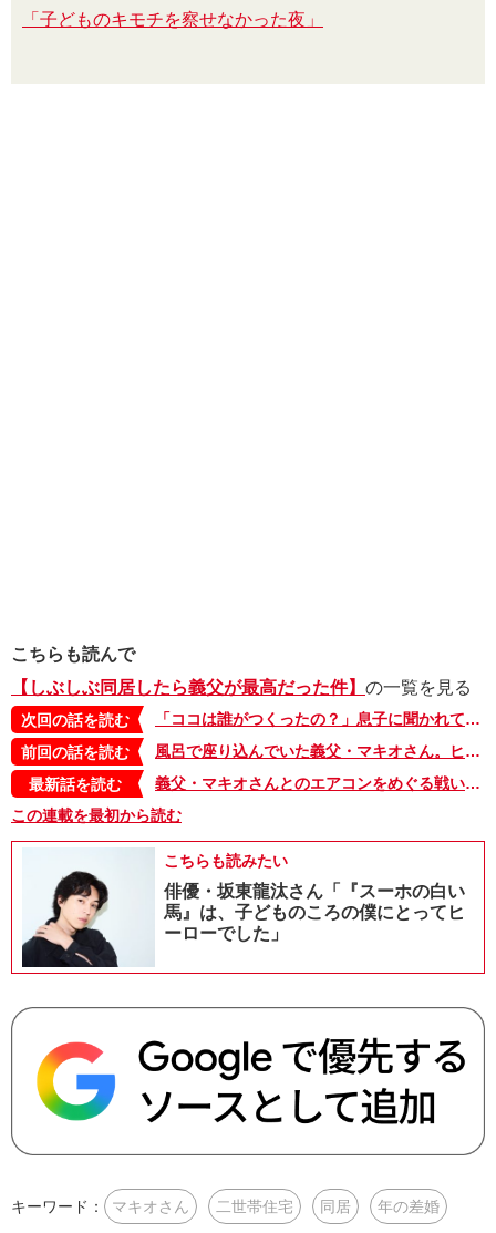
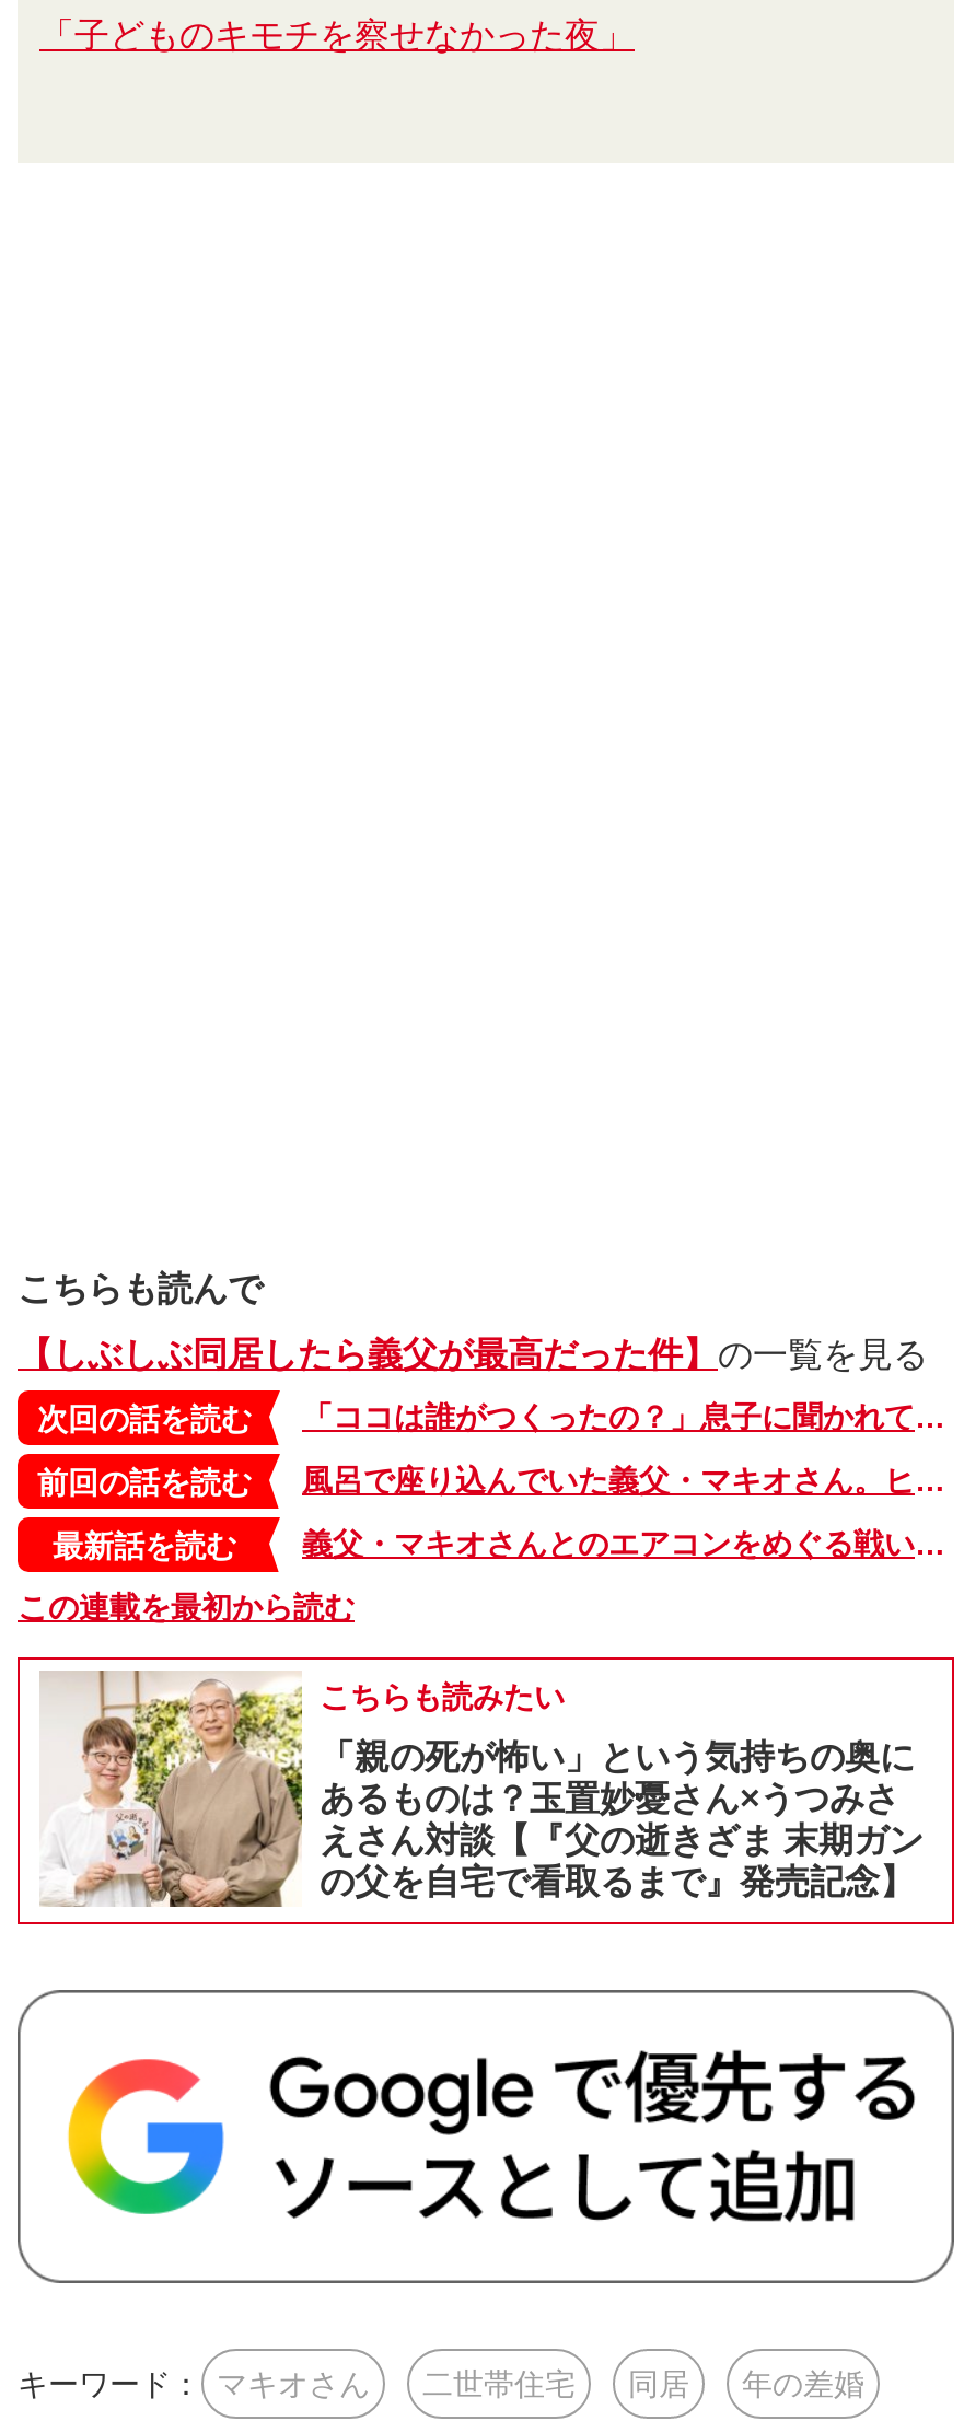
[21,847,465,968] [image] | 俳優・坂東龍汰さん「『スーホの白い | 馬』は、子どものころの僕にとってヒ | ーローでした」 -> [39,1668,924,1909] [image] | 「親の死が怖い」という気持ちの奥に | あるものは？玉置妙憂さん×うつみさ | えさん対談【『父の逝きざま 末期ガン | の父を自宅で看取るまで』発売記念】

